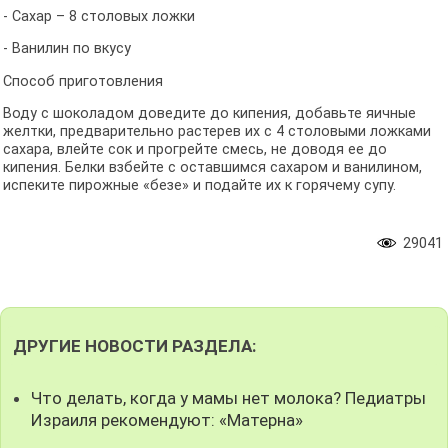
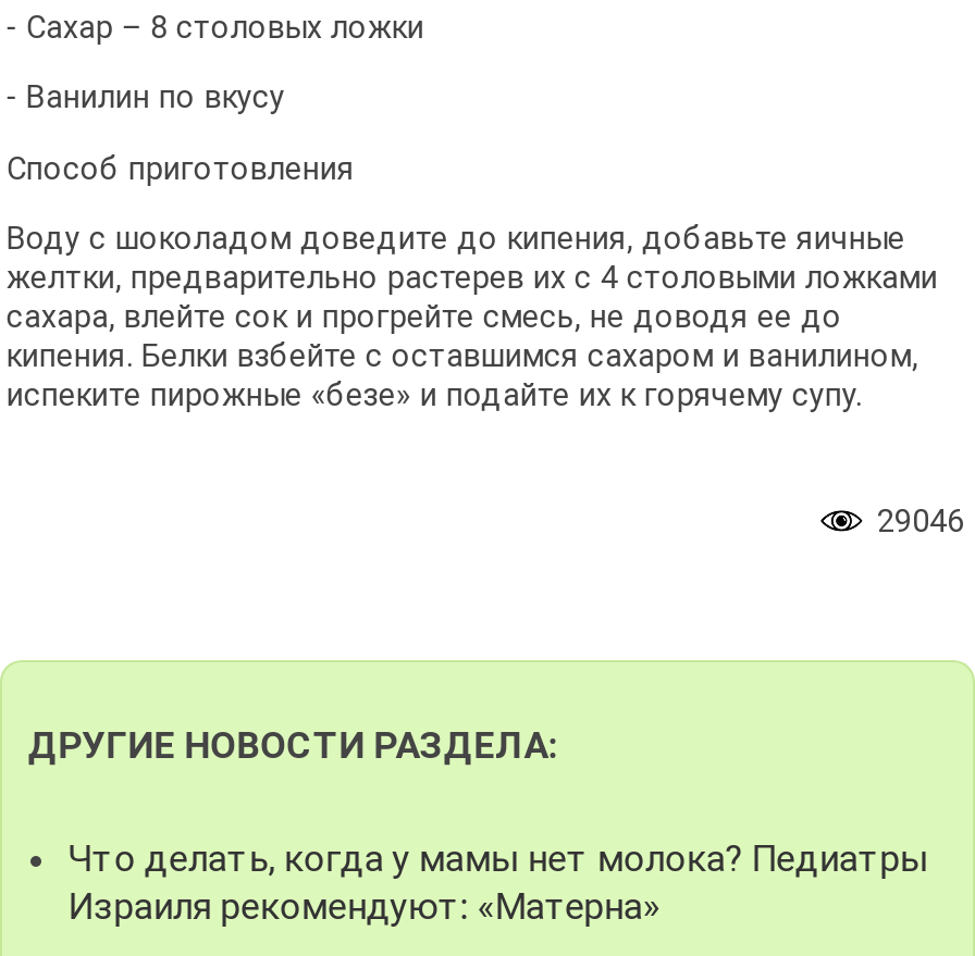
[399,234,443,251] 29041 -> [868,502,964,539] 29046

